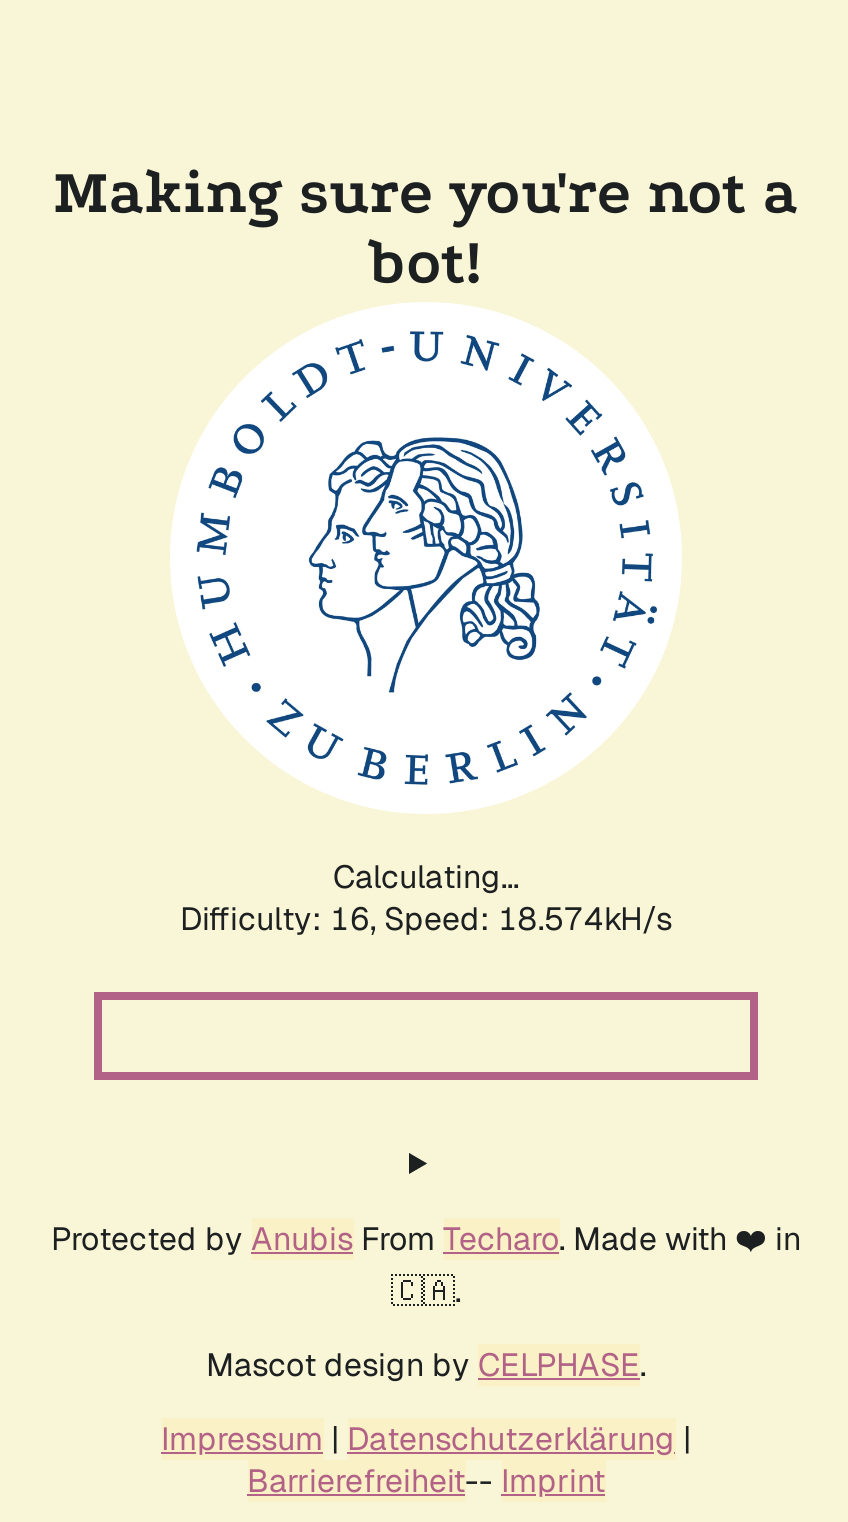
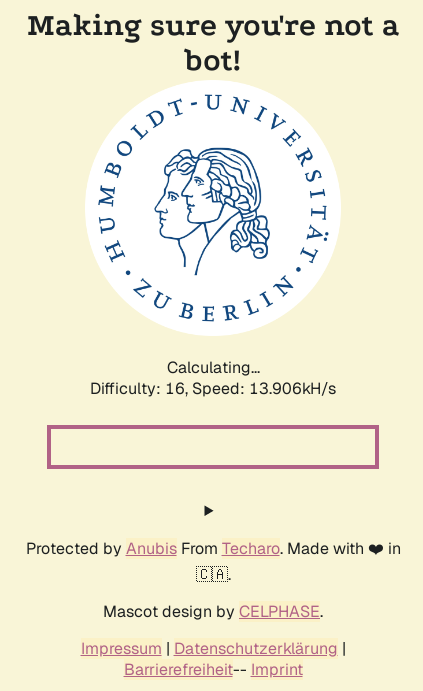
[180,898,672,940] Difficulty: 16, Speed: 18.574kH/s -> [90,378,336,399] Difficulty: 16, Speed: 13.906kH/s

